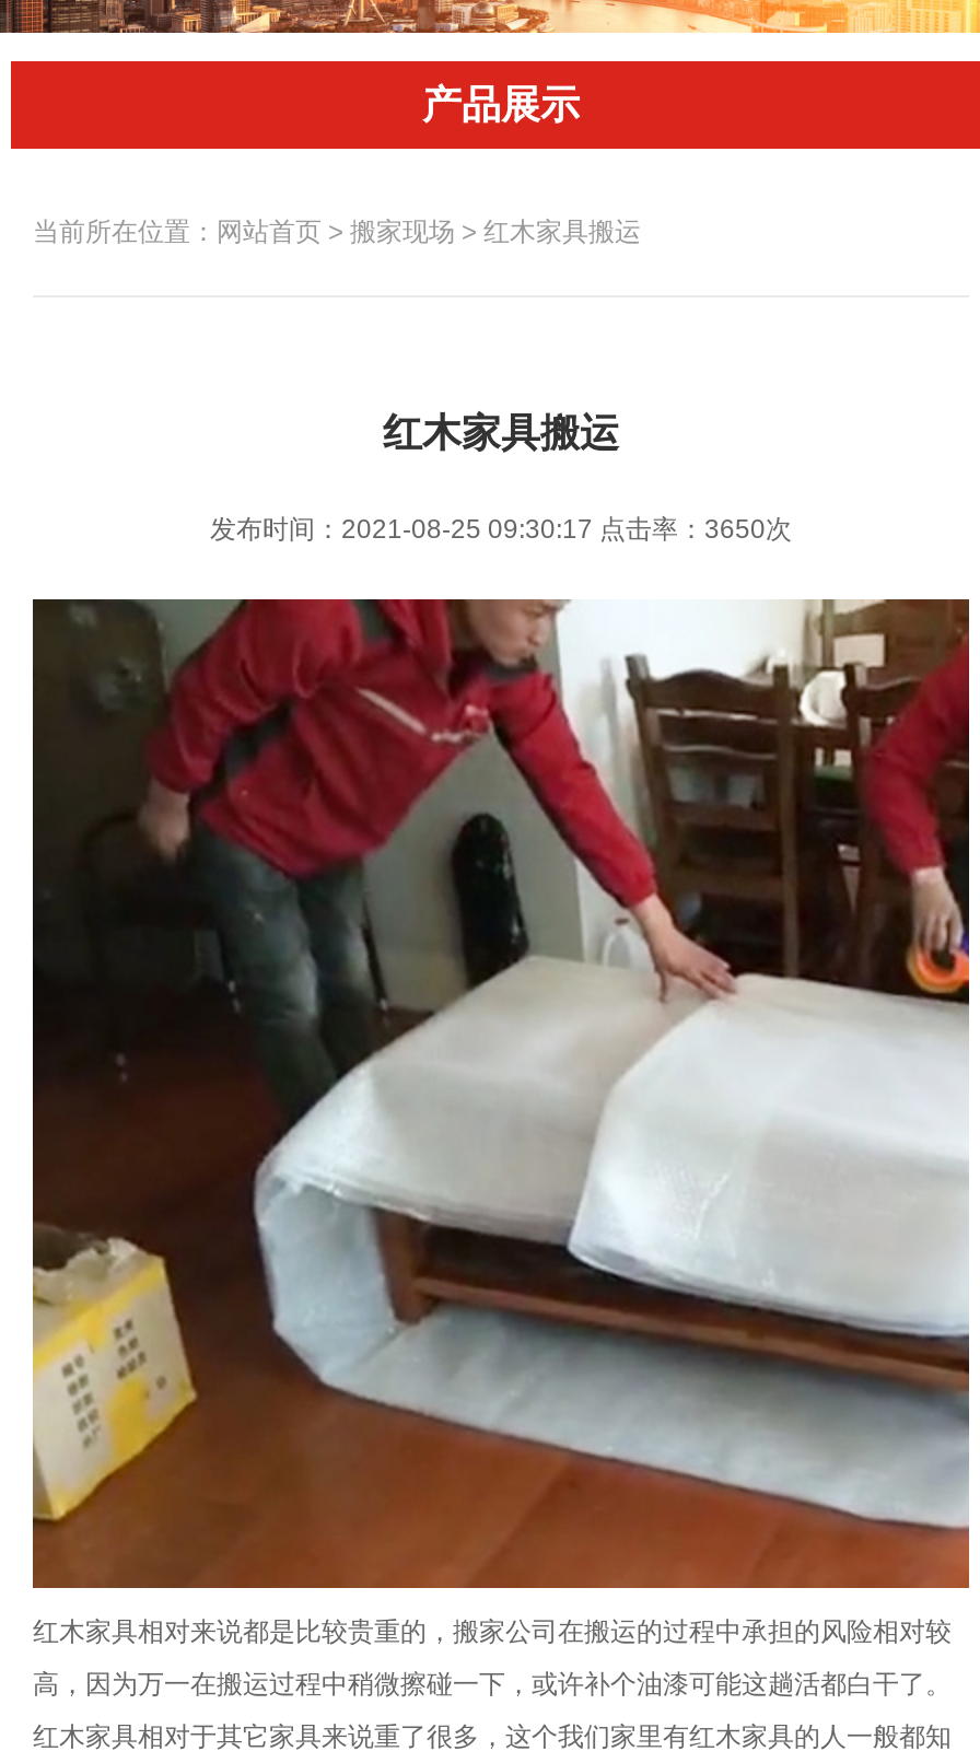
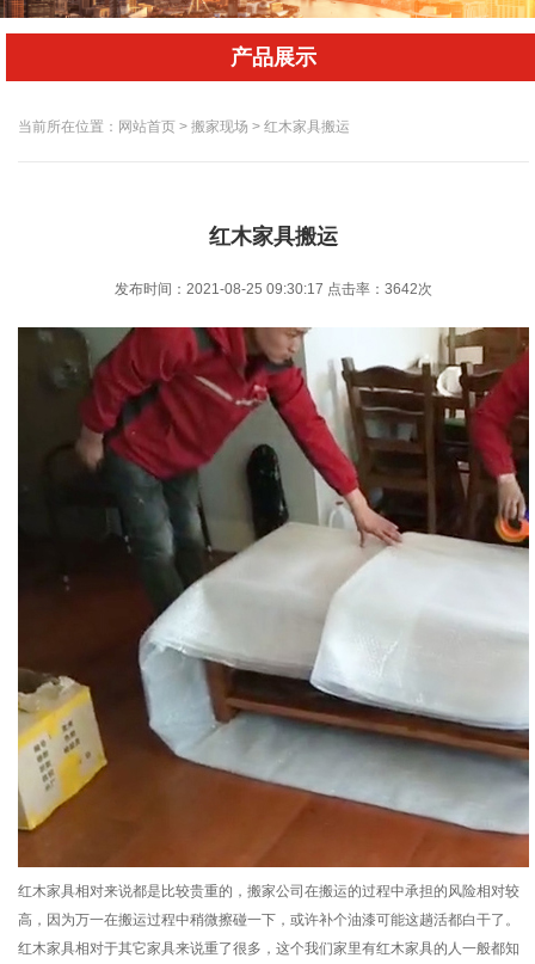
[210,514,792,544] 发布时间：2021-08-25 09:30:17点击率：3650次 -> [115,281,432,297] 发布时间：2021-08-25 09:30:17点击率：3642次

